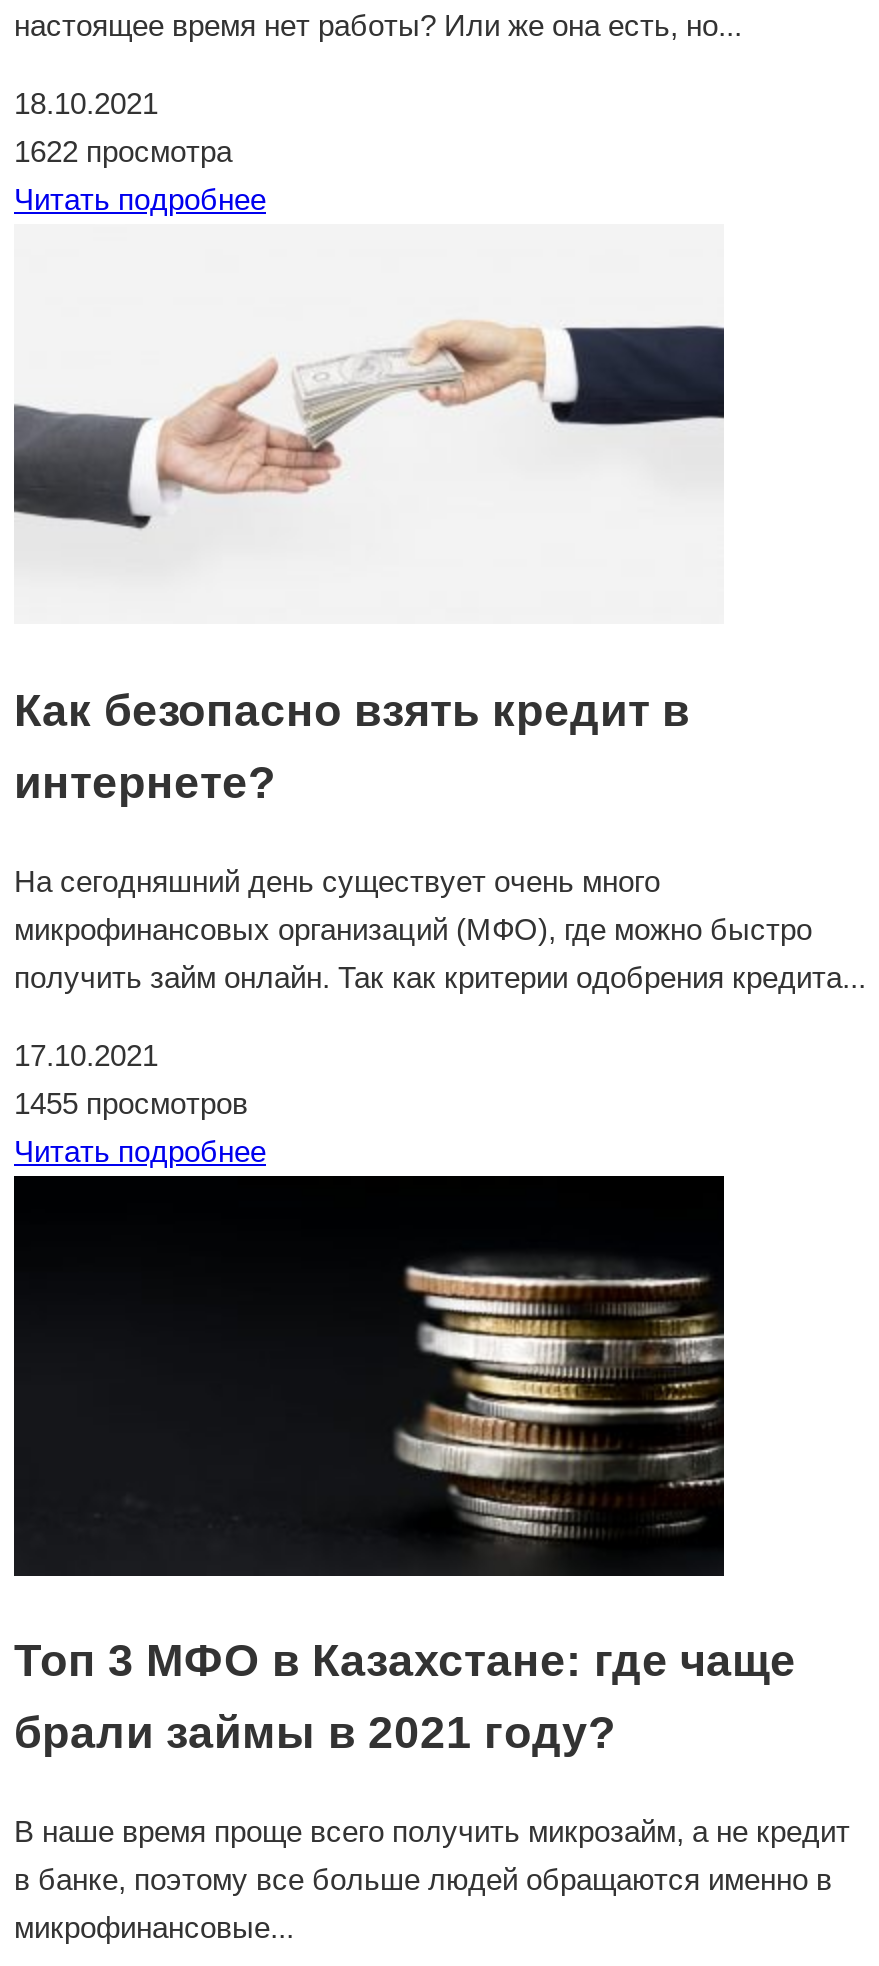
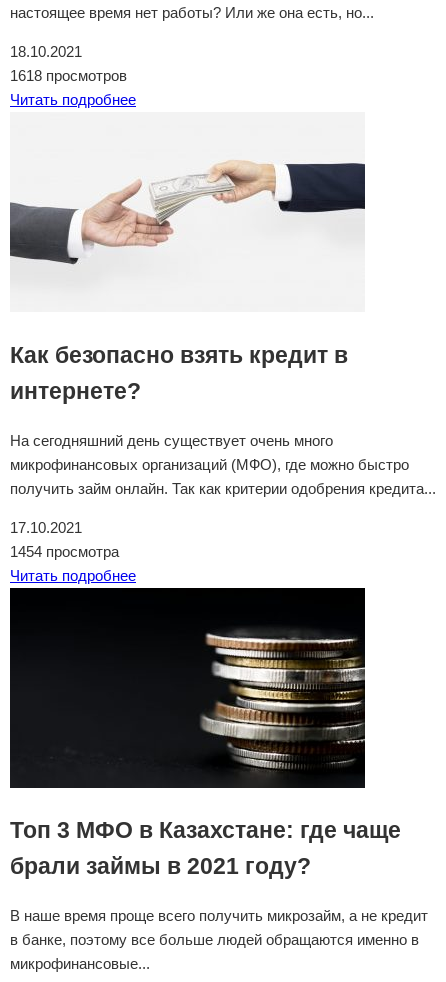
[14,134,232,168] 1622 просмотра -> [10,67,127,84] 1618 просмотров
[14,1085,248,1119] 1455 просмотров -> [10,543,119,560] 1454 просмотра

